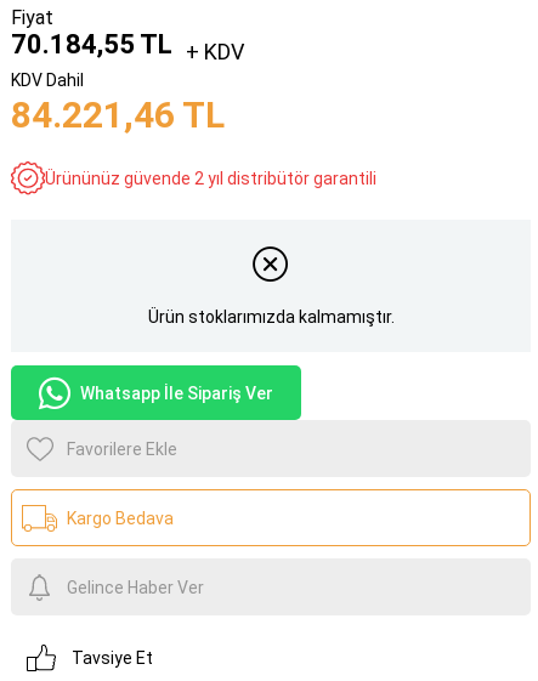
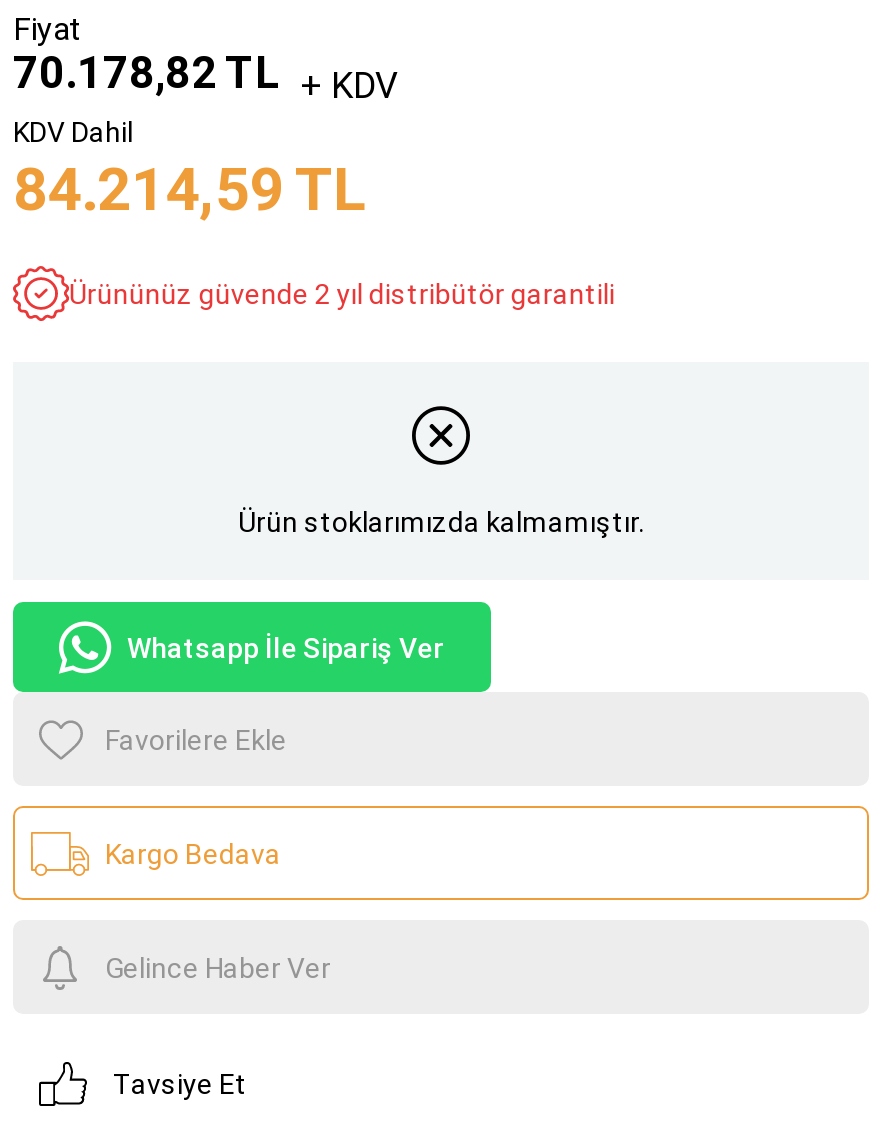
[11,29,244,64] 70.184,55 TL + KDV -> [13,48,397,106] 70.178,82 TL + KDV
[11,93,225,136] 84.221,46 TL -> [13,154,365,224] 84.214,59 TL

